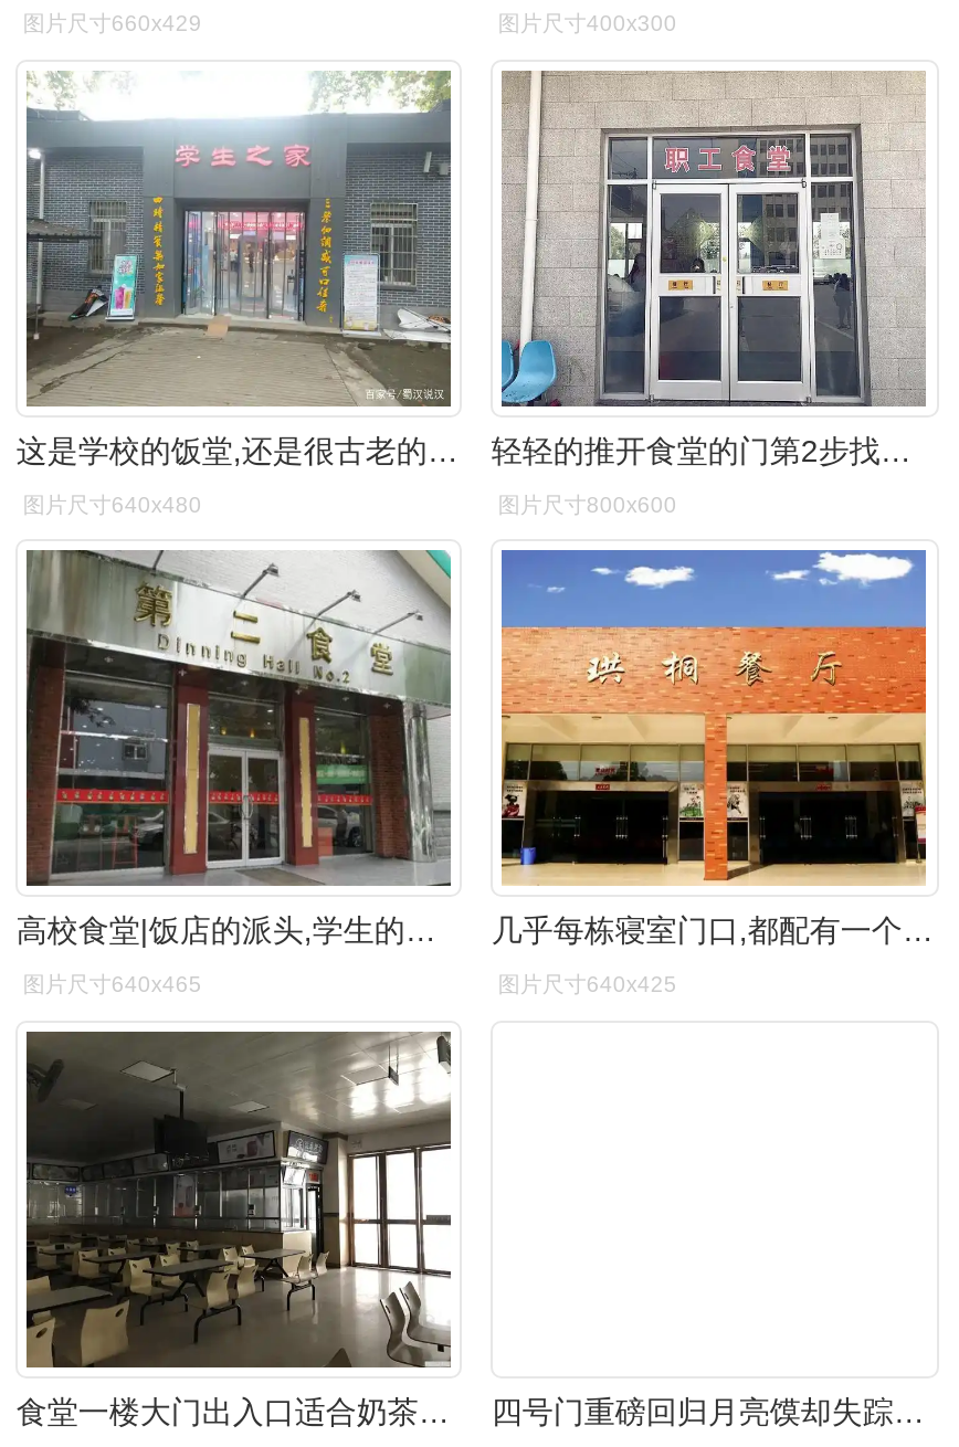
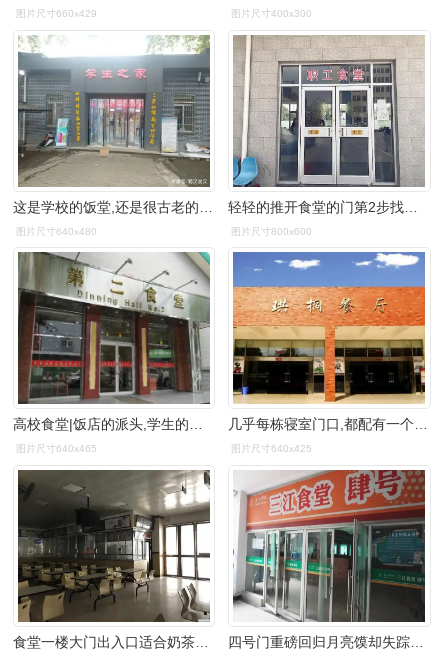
none -> [232,469,426,623] [image]

